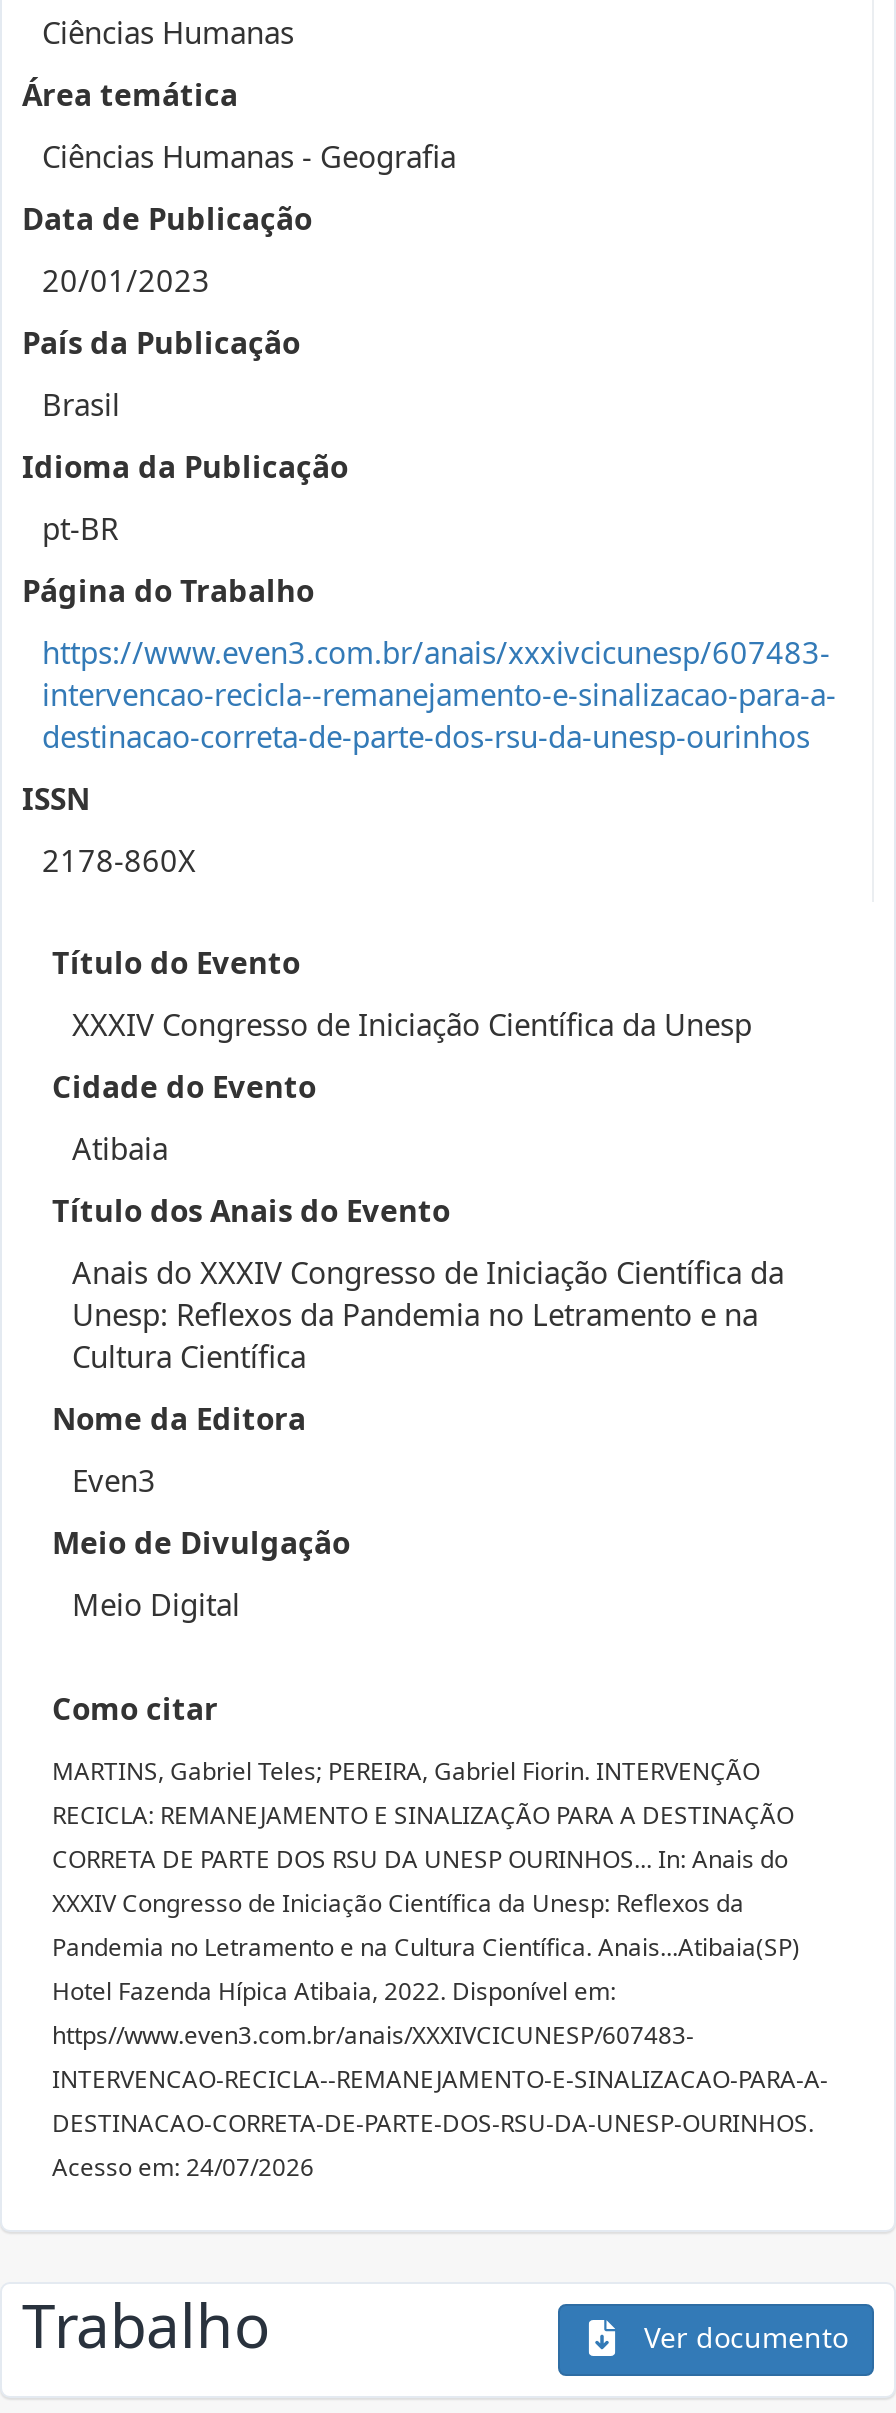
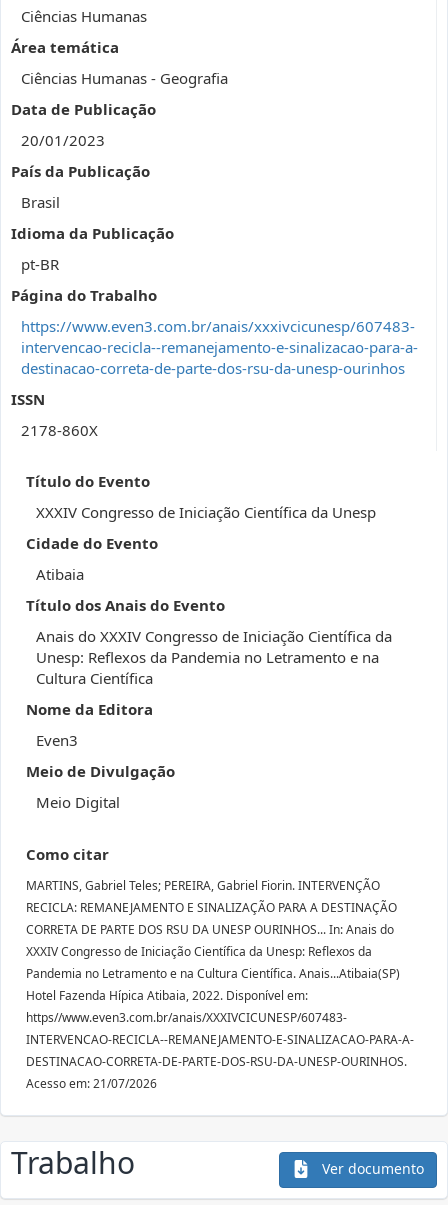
[52,2150,314,2184] Acesso em: 24/07/2026 -> [26,1075,157,1092] Acesso em: 21/07/2026

